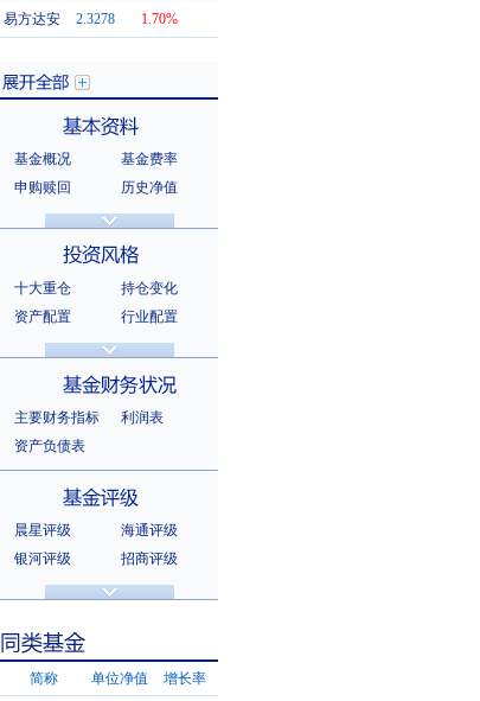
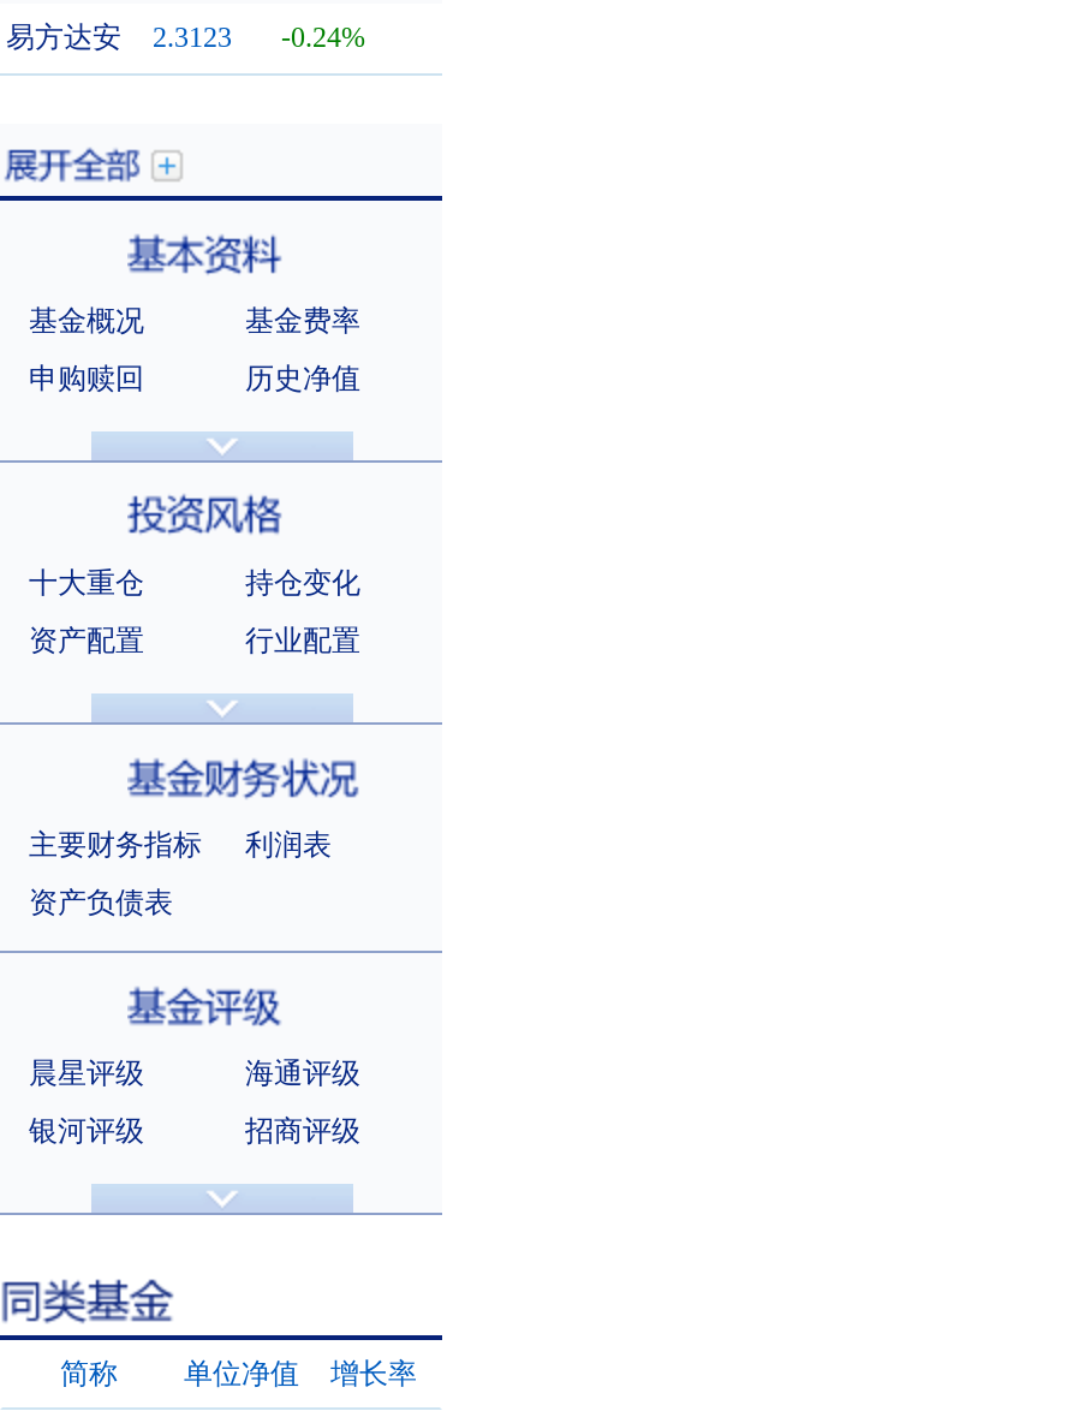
[75,11,114,27] 2.3278 -> [153,20,232,54] 2.3123
[141,11,178,27] 1.70% -> [281,20,365,54] -0.24%

